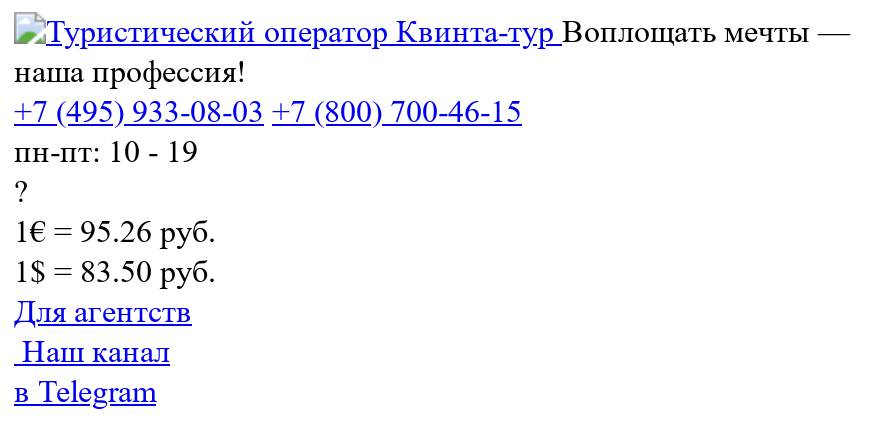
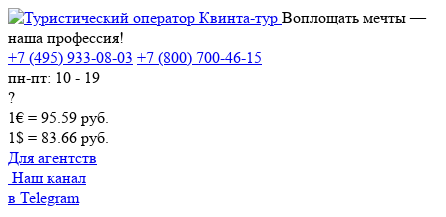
[14,212,216,250] 1€ = 95.26 руб. -> [8,108,109,127] 1€ = 95.59 руб.
[14,252,216,290] 1$ = 83.50 руб. -> [8,128,109,147] 1$ = 83.66 руб.

